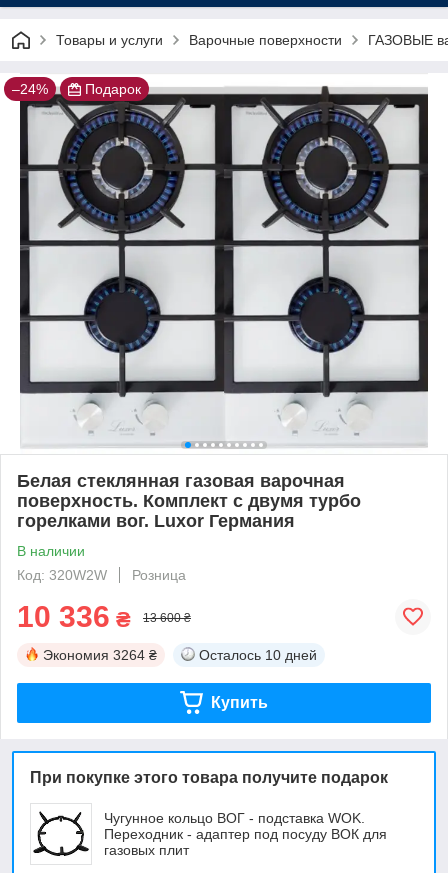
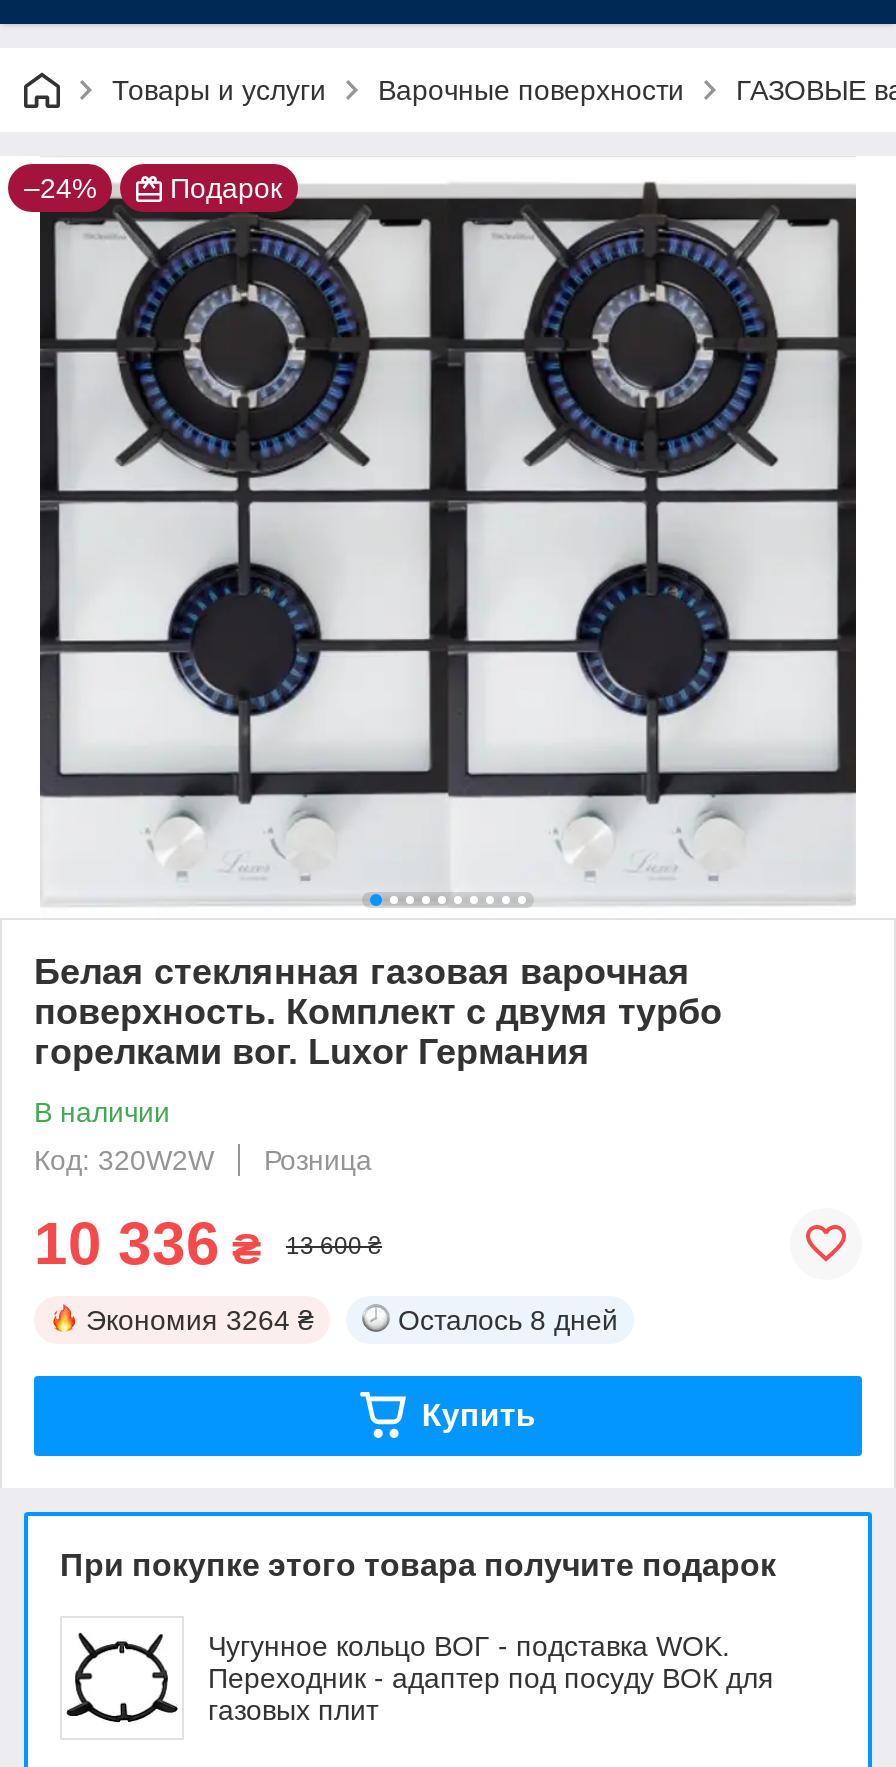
[199,647,317,663] Осталось 10 дней -> [398,1304,618,1336] Осталось 8 дней

